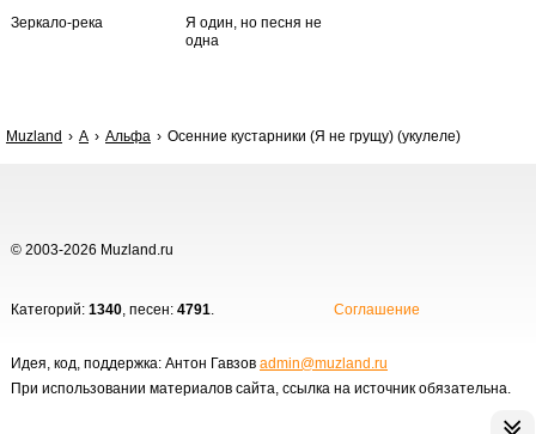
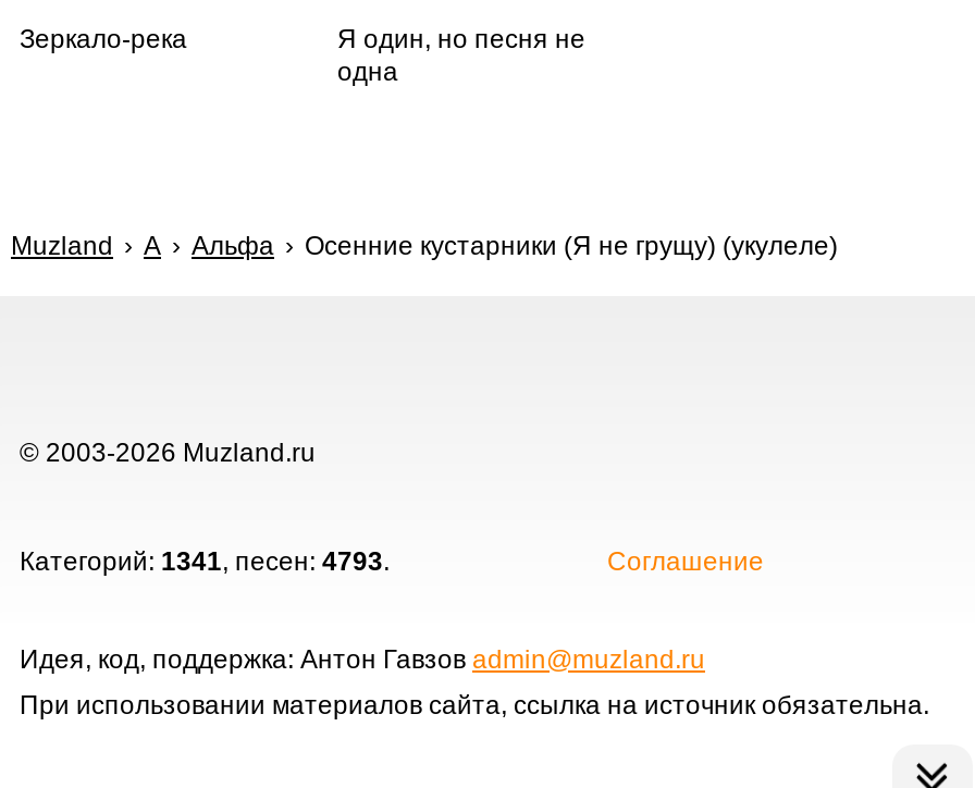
[11,301,214,318] Категорий: 1340, песен: 4791. -> [20,546,390,577] Категорий: 1341, песен: 4793.

